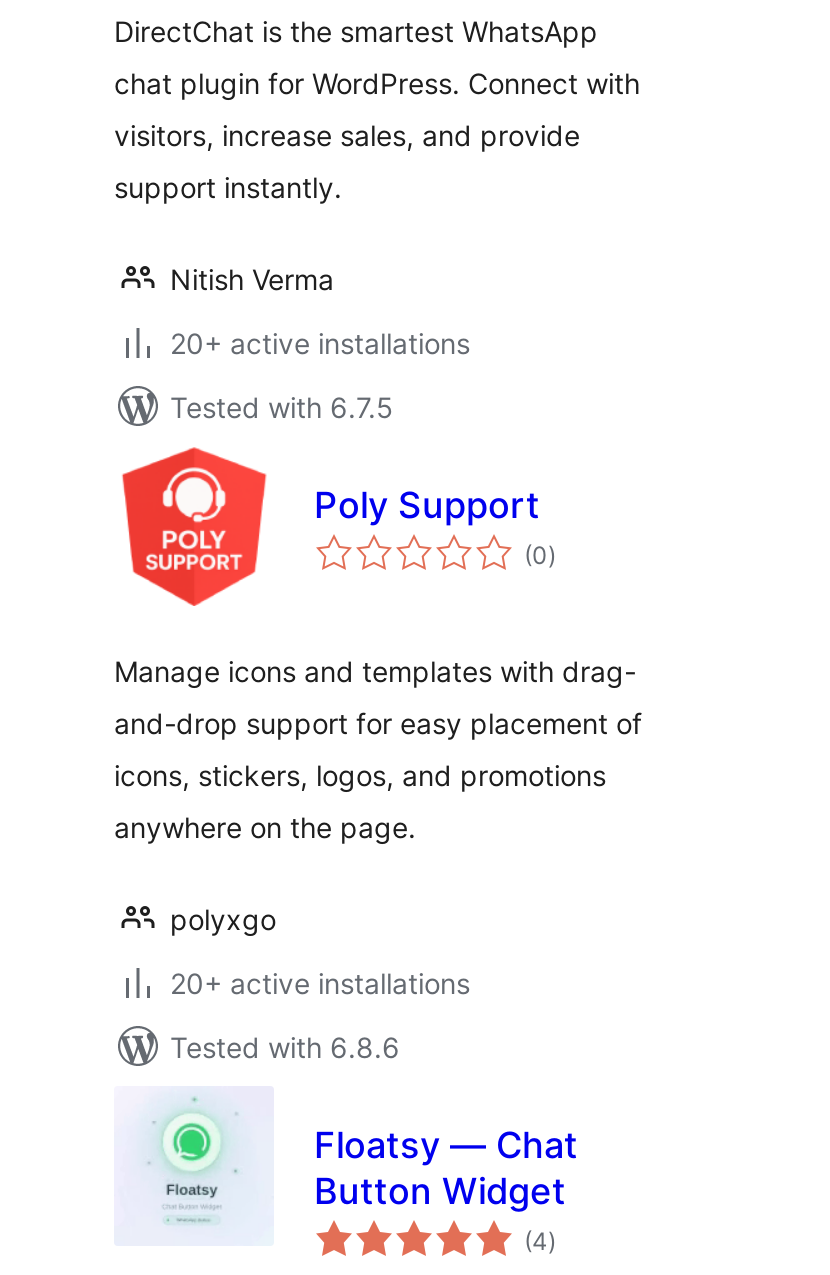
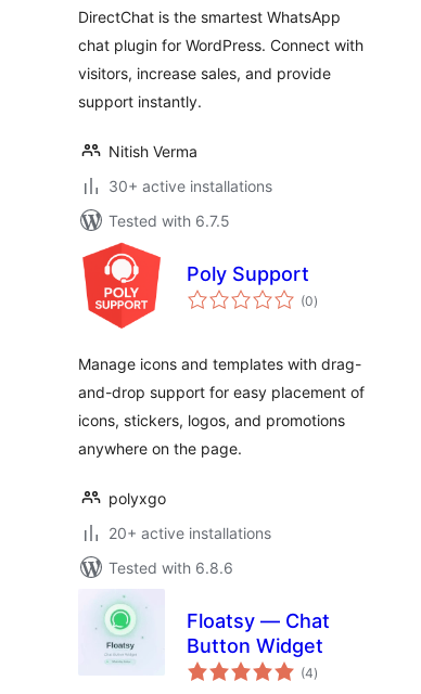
[170,326,470,360] 20+ active installations -> [109,177,272,195] 30+ active installations

